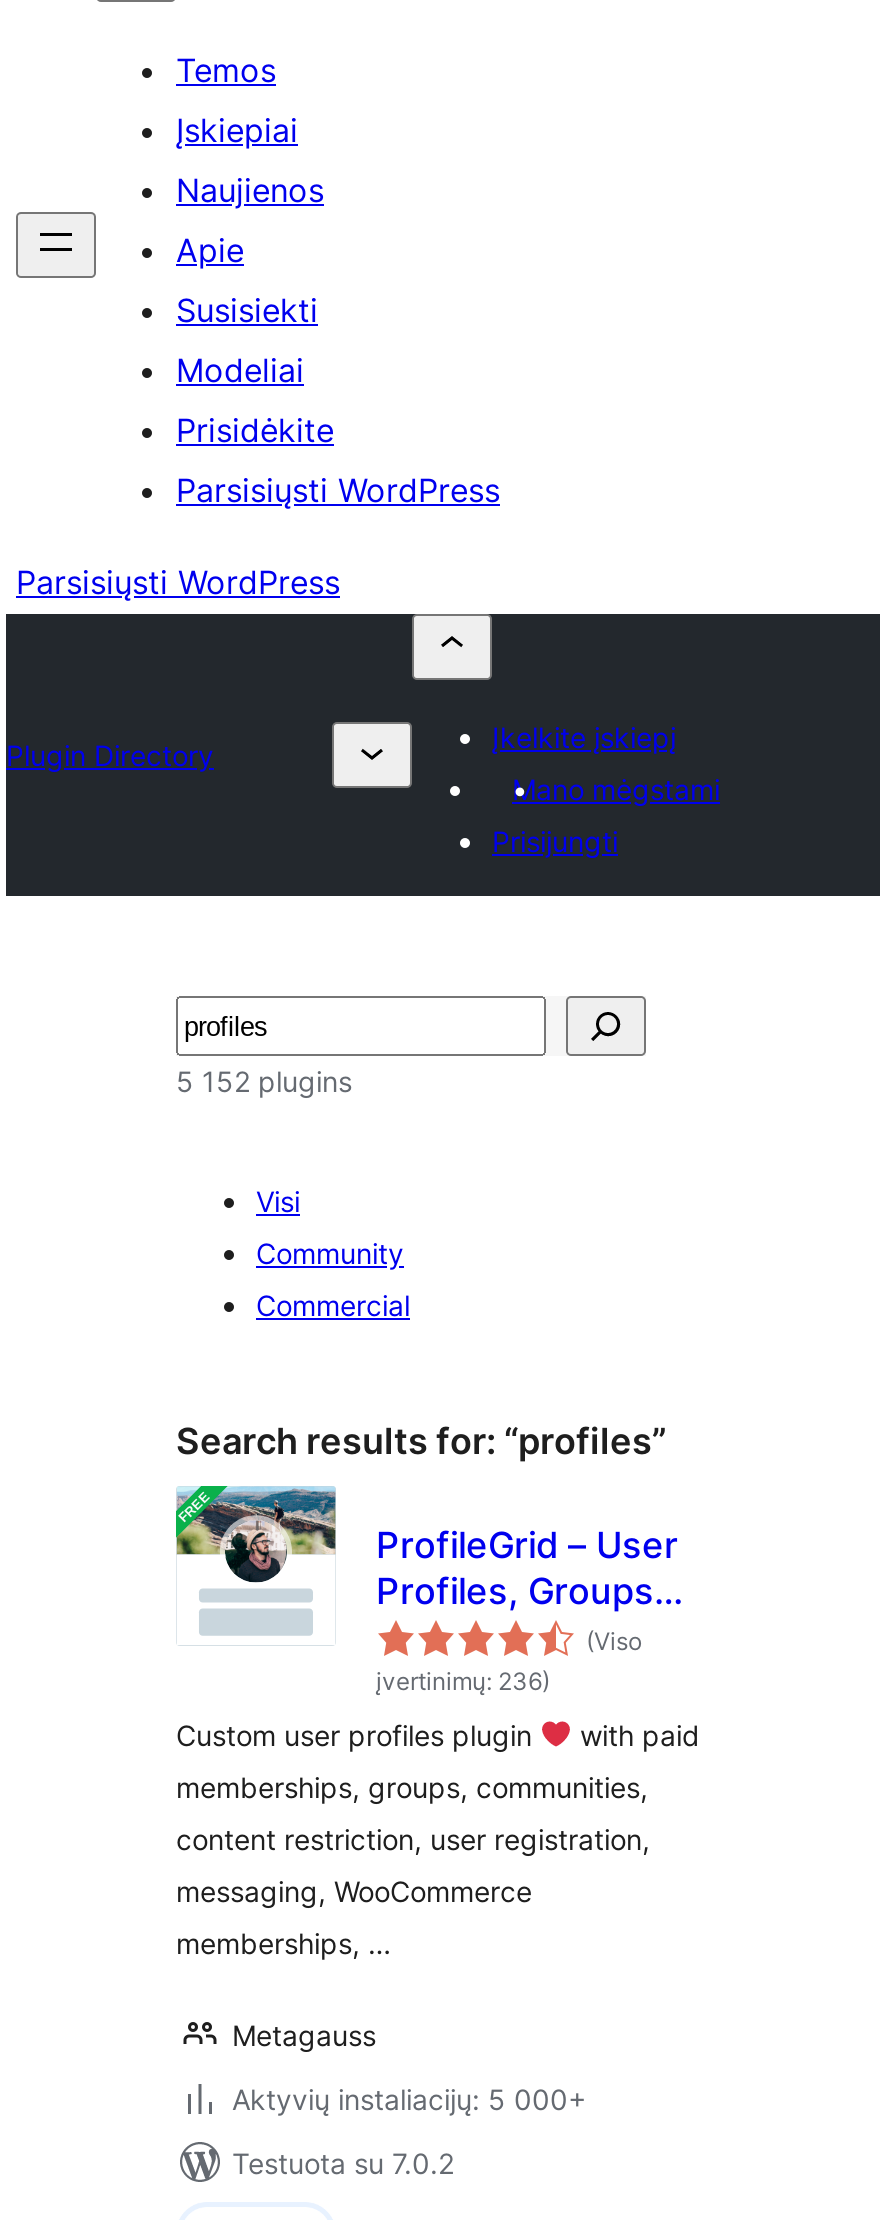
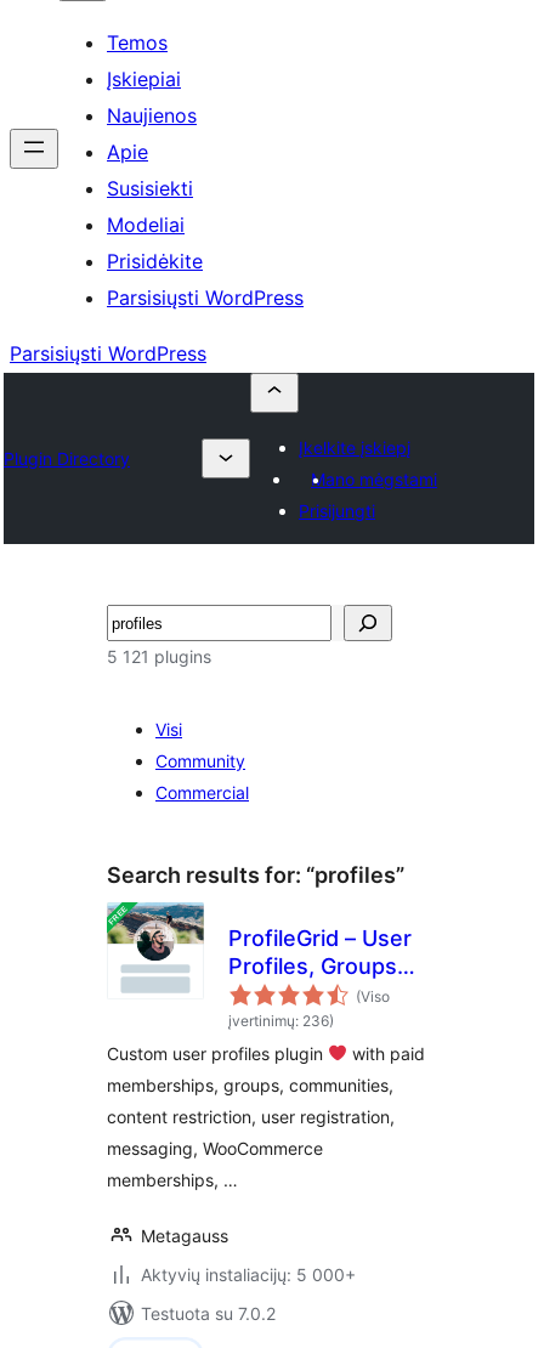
[176,1064,352,1098] 5 152 plugins -> [107,646,211,667] 5 121 plugins

